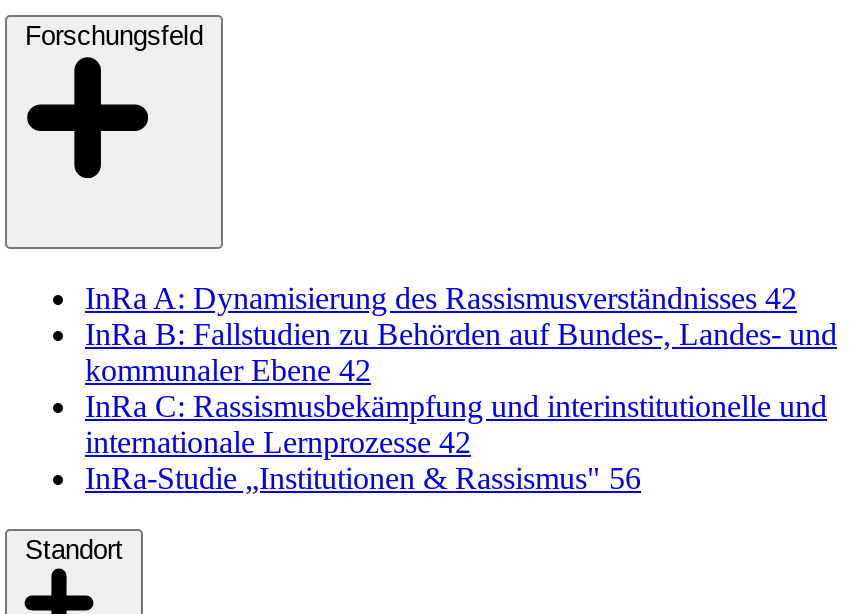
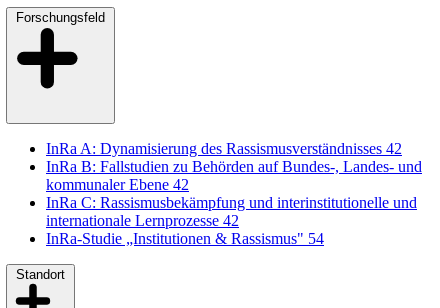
[85,462,641,496] InRa-Studie „Institutionen & Rassismus" 56 -> [46,230,324,247] InRa-Studie „Institutionen & Rassismus" 54

